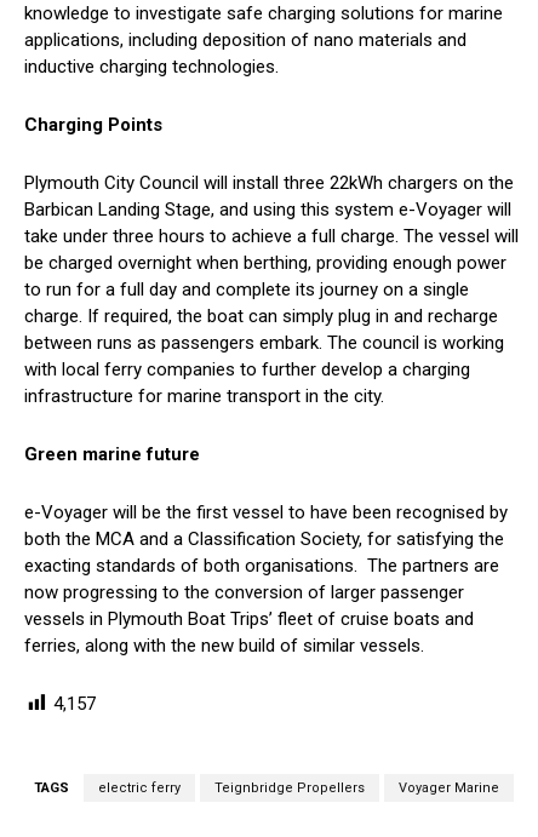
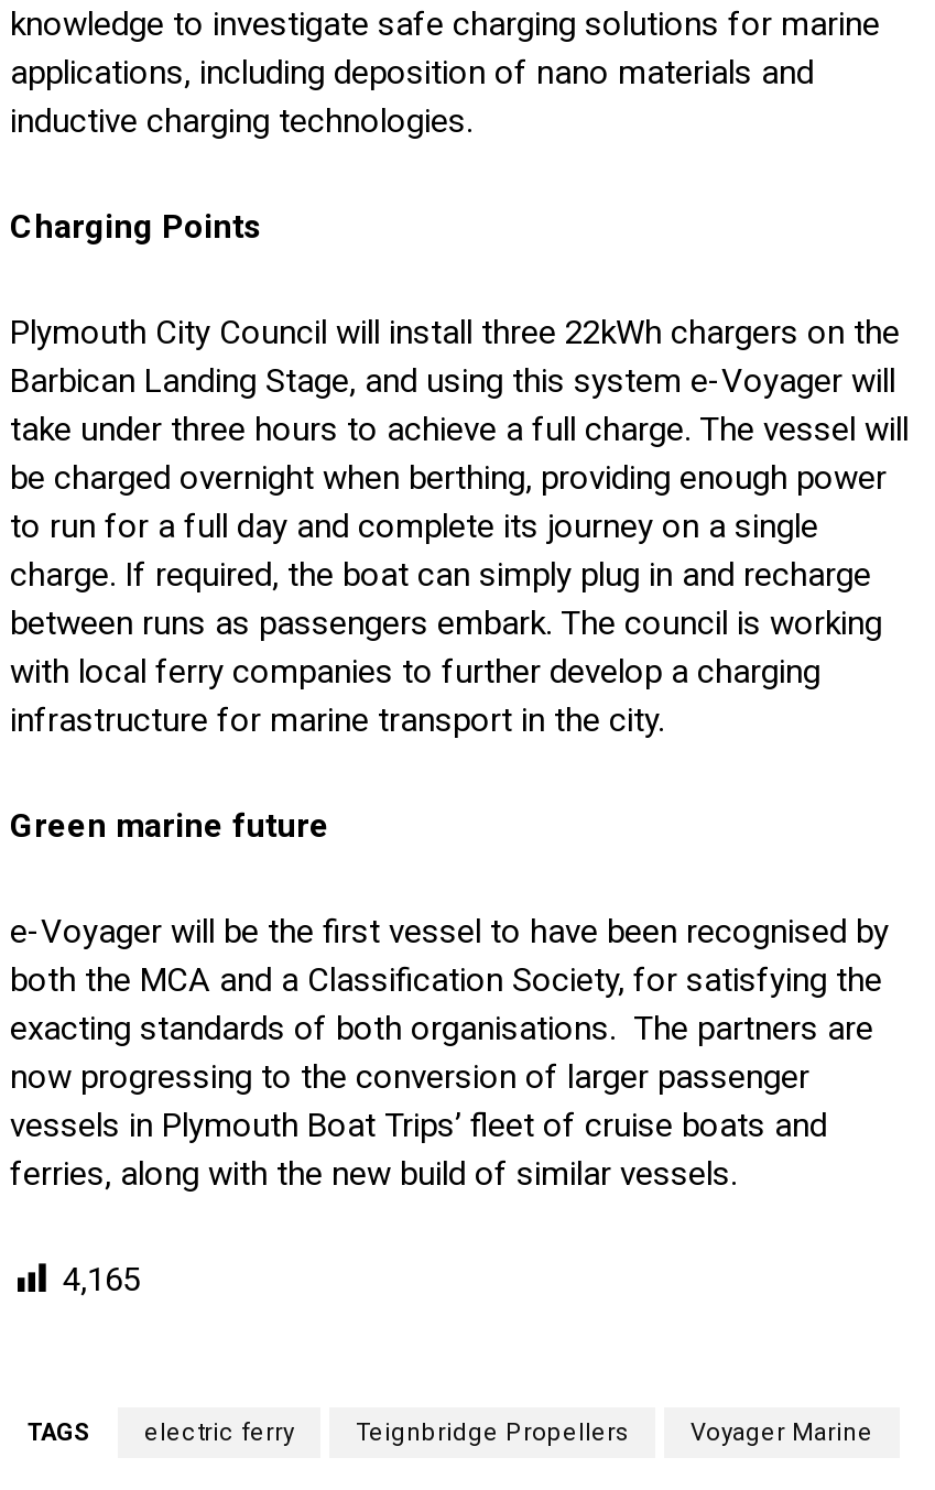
[53,693,96,715] 4,157 -> [63,1261,140,1301] 4,165

